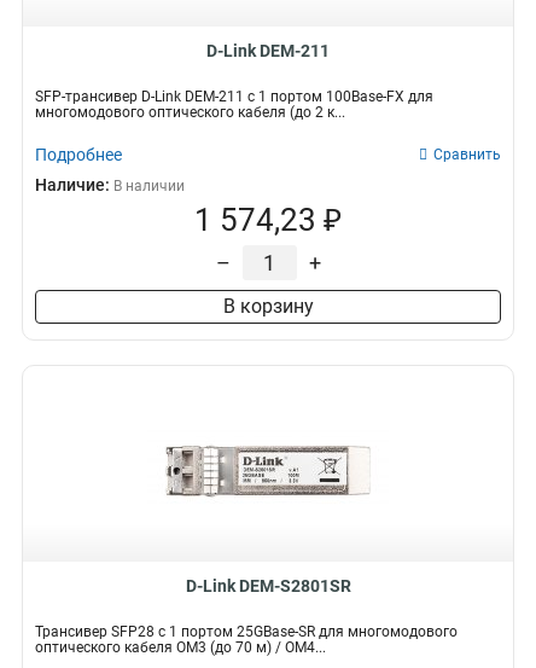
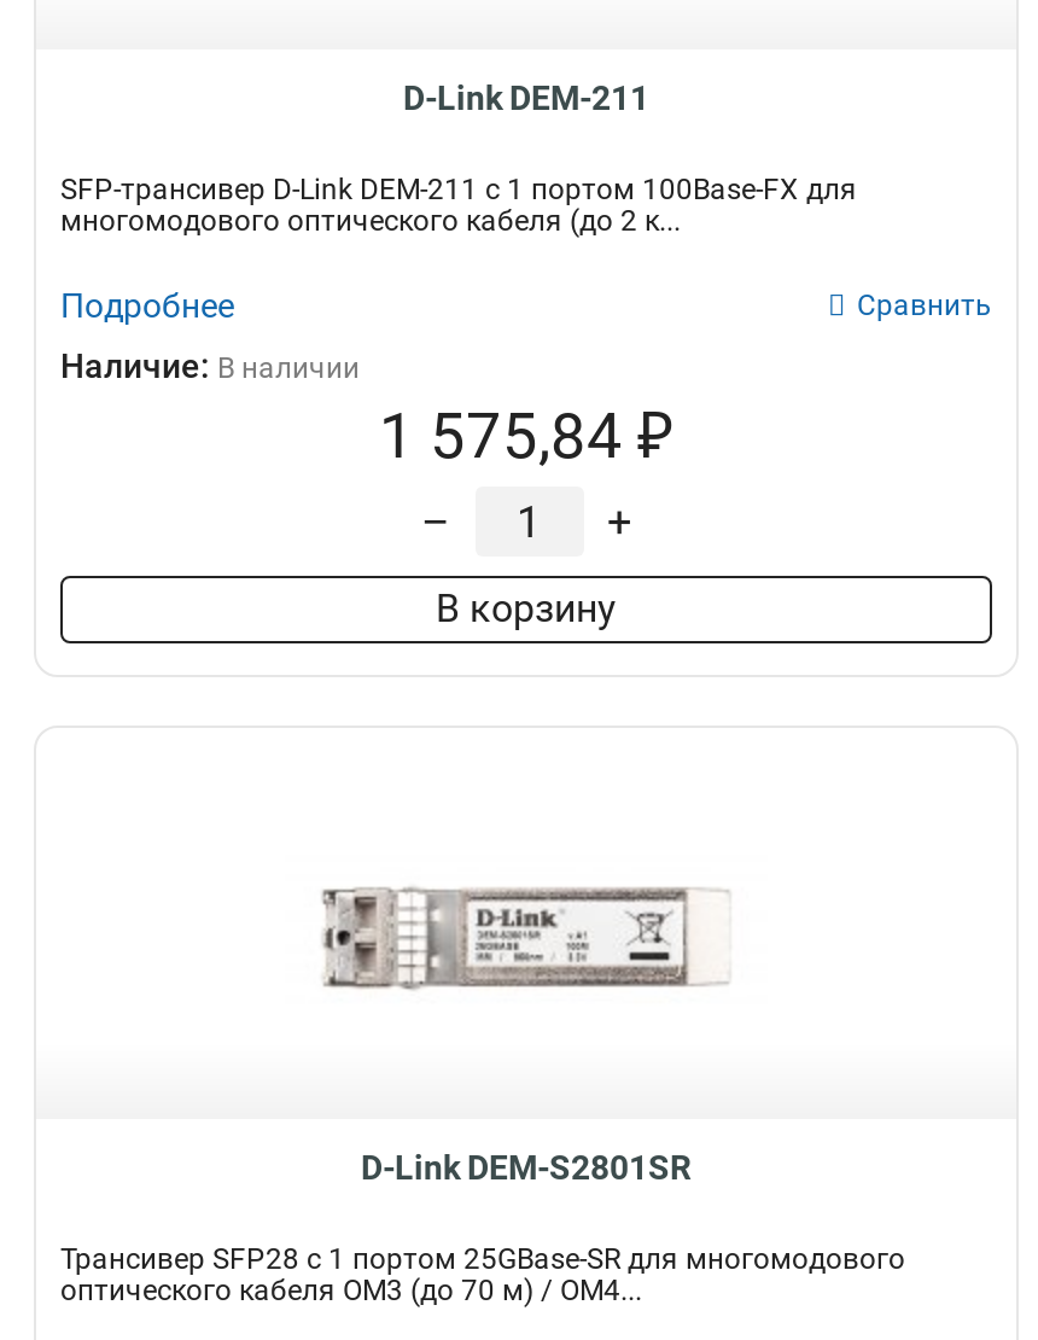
[194,202,342,238] 1 574,23 ₽ -> [379,400,673,472] 1 575,84 ₽

